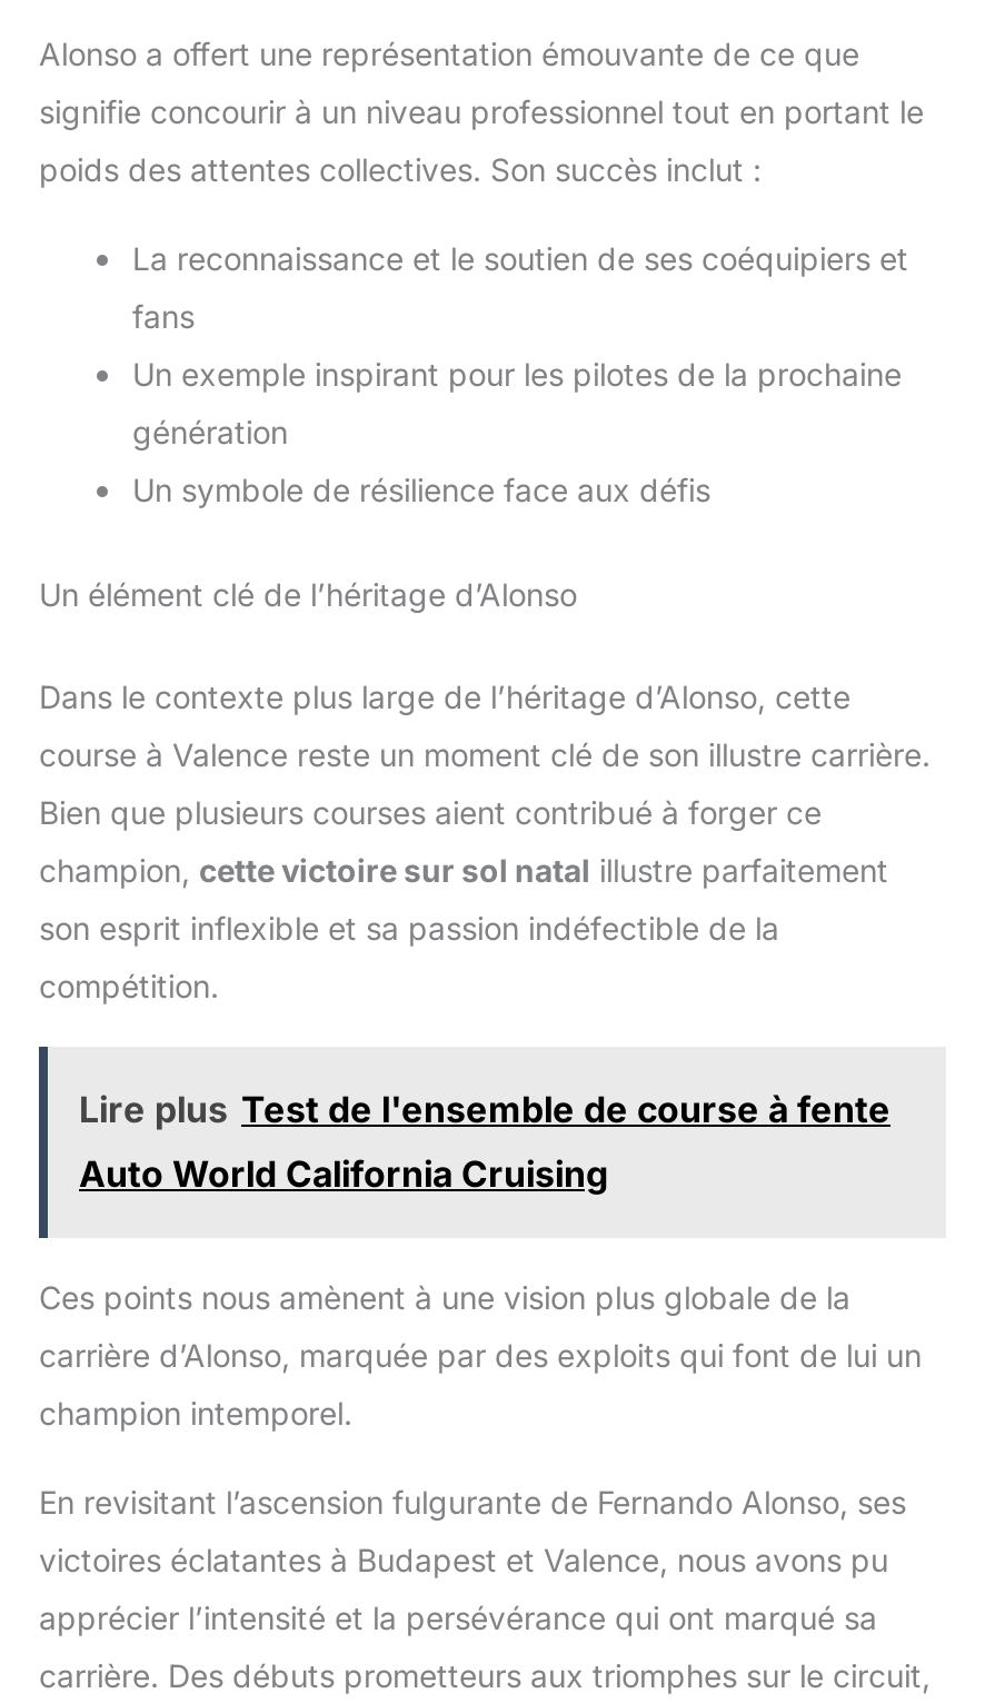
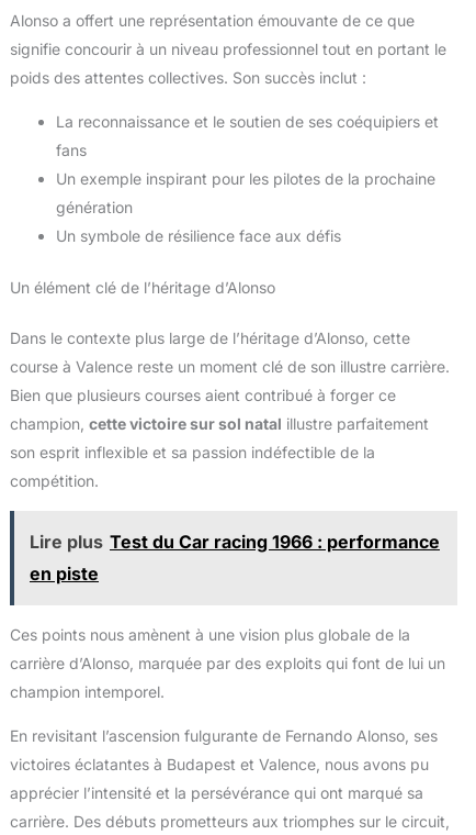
[79,1086,891,1195] Lire plus Test de l'ensemble de course à fente | Auto World California Cruising -> [30,530,440,584] Lire plus Test du Car racing 1966 : performance | en piste

